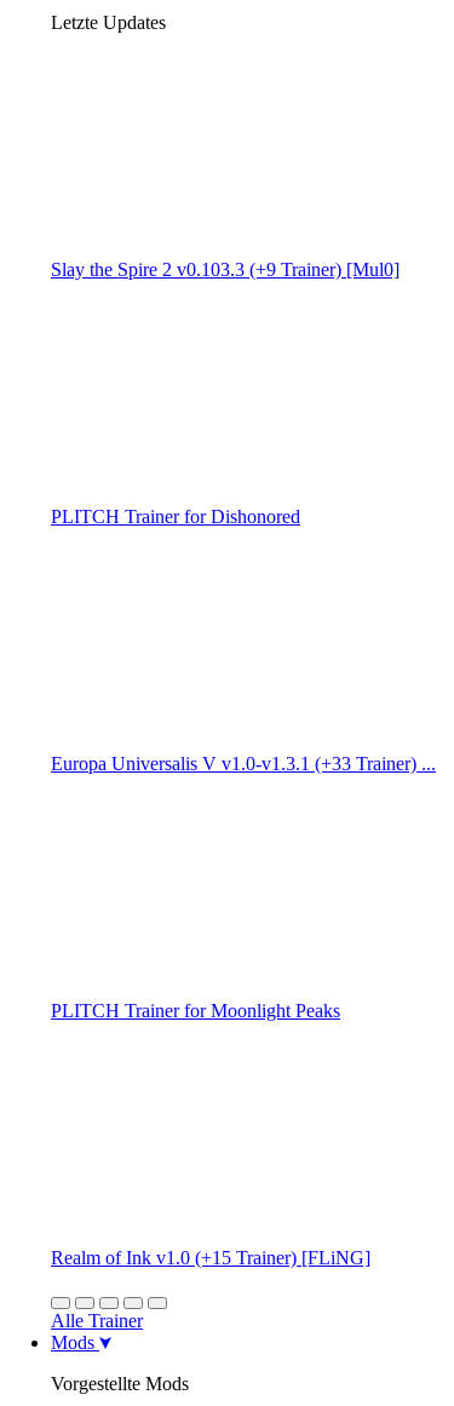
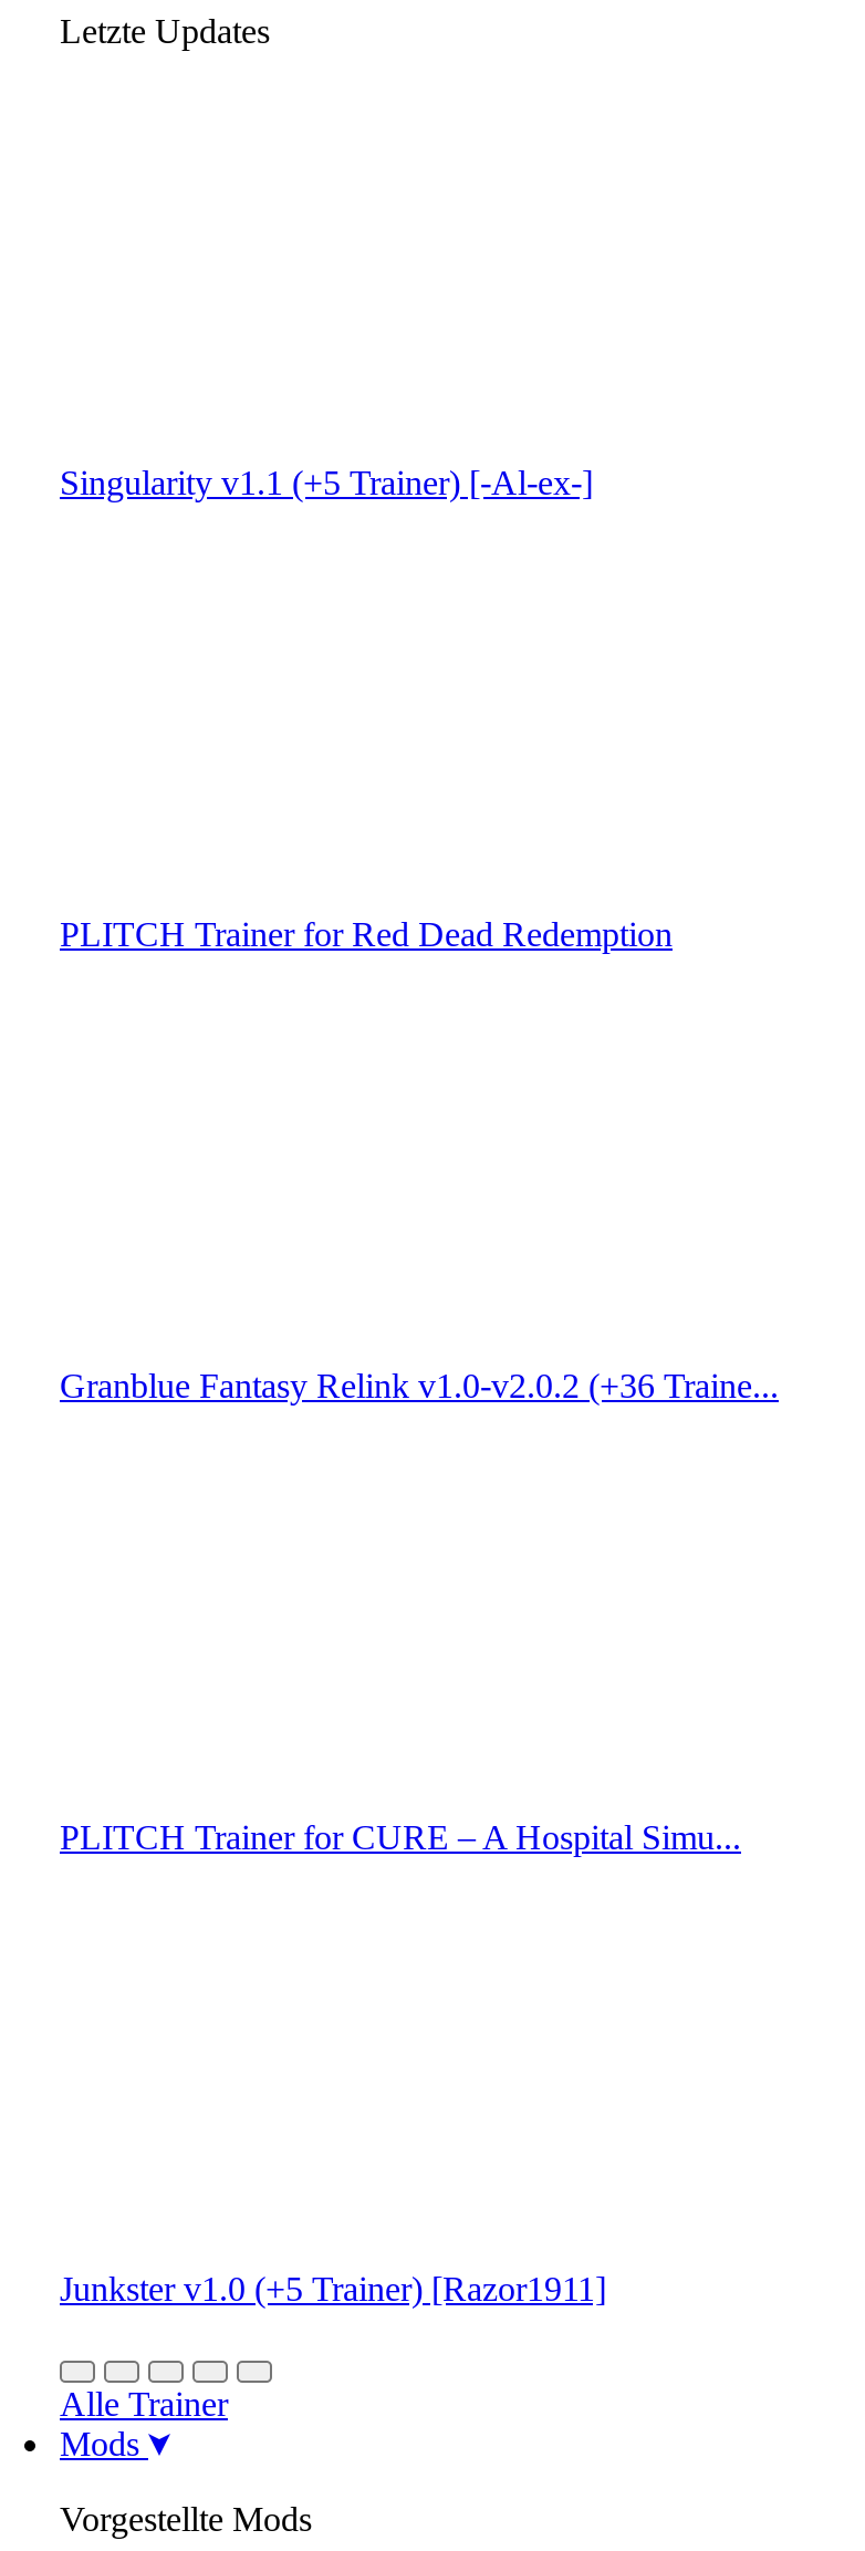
[51,259,400,280] Slay the Spire 2 v0.103.3 (+9 Trainer) [Mul0] -> [60,464,593,501] Singularity v1.1 (+5 Trainer) [-Al-ex-]
[51,506,300,527] PLITCH Trainer for Dishonored -> [60,915,673,953] PLITCH Trainer for Red Dead Redemption
[51,753,436,774] Europa Universalis V v1.0-v1.3.1 (+33 Trainer) ... -> [60,1367,779,1404] Granblue Fantasy Relink v1.0-v2.0.2 (+36 Traine...
[51,1000,340,1021] PLITCH Trainer for Moonlight Peaks -> [60,1818,741,1856] PLITCH Trainer for CURE – A Hospital Simu...
[51,1247,370,1268] Realm of Ink v1.0 (+15 Trainer) [FLiNG] -> [60,2270,606,2308] Junkster v1.0 (+5 Trainer) [Razor1911]

